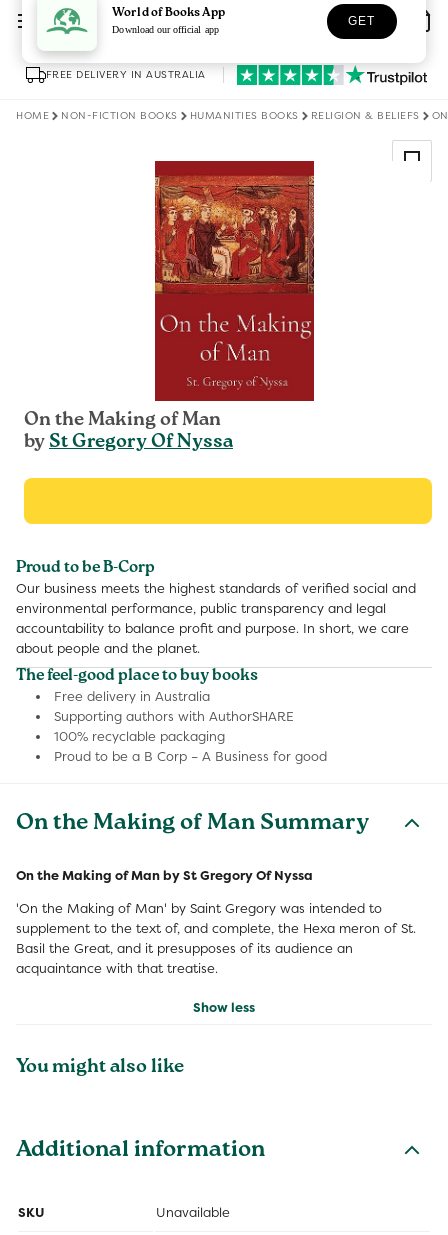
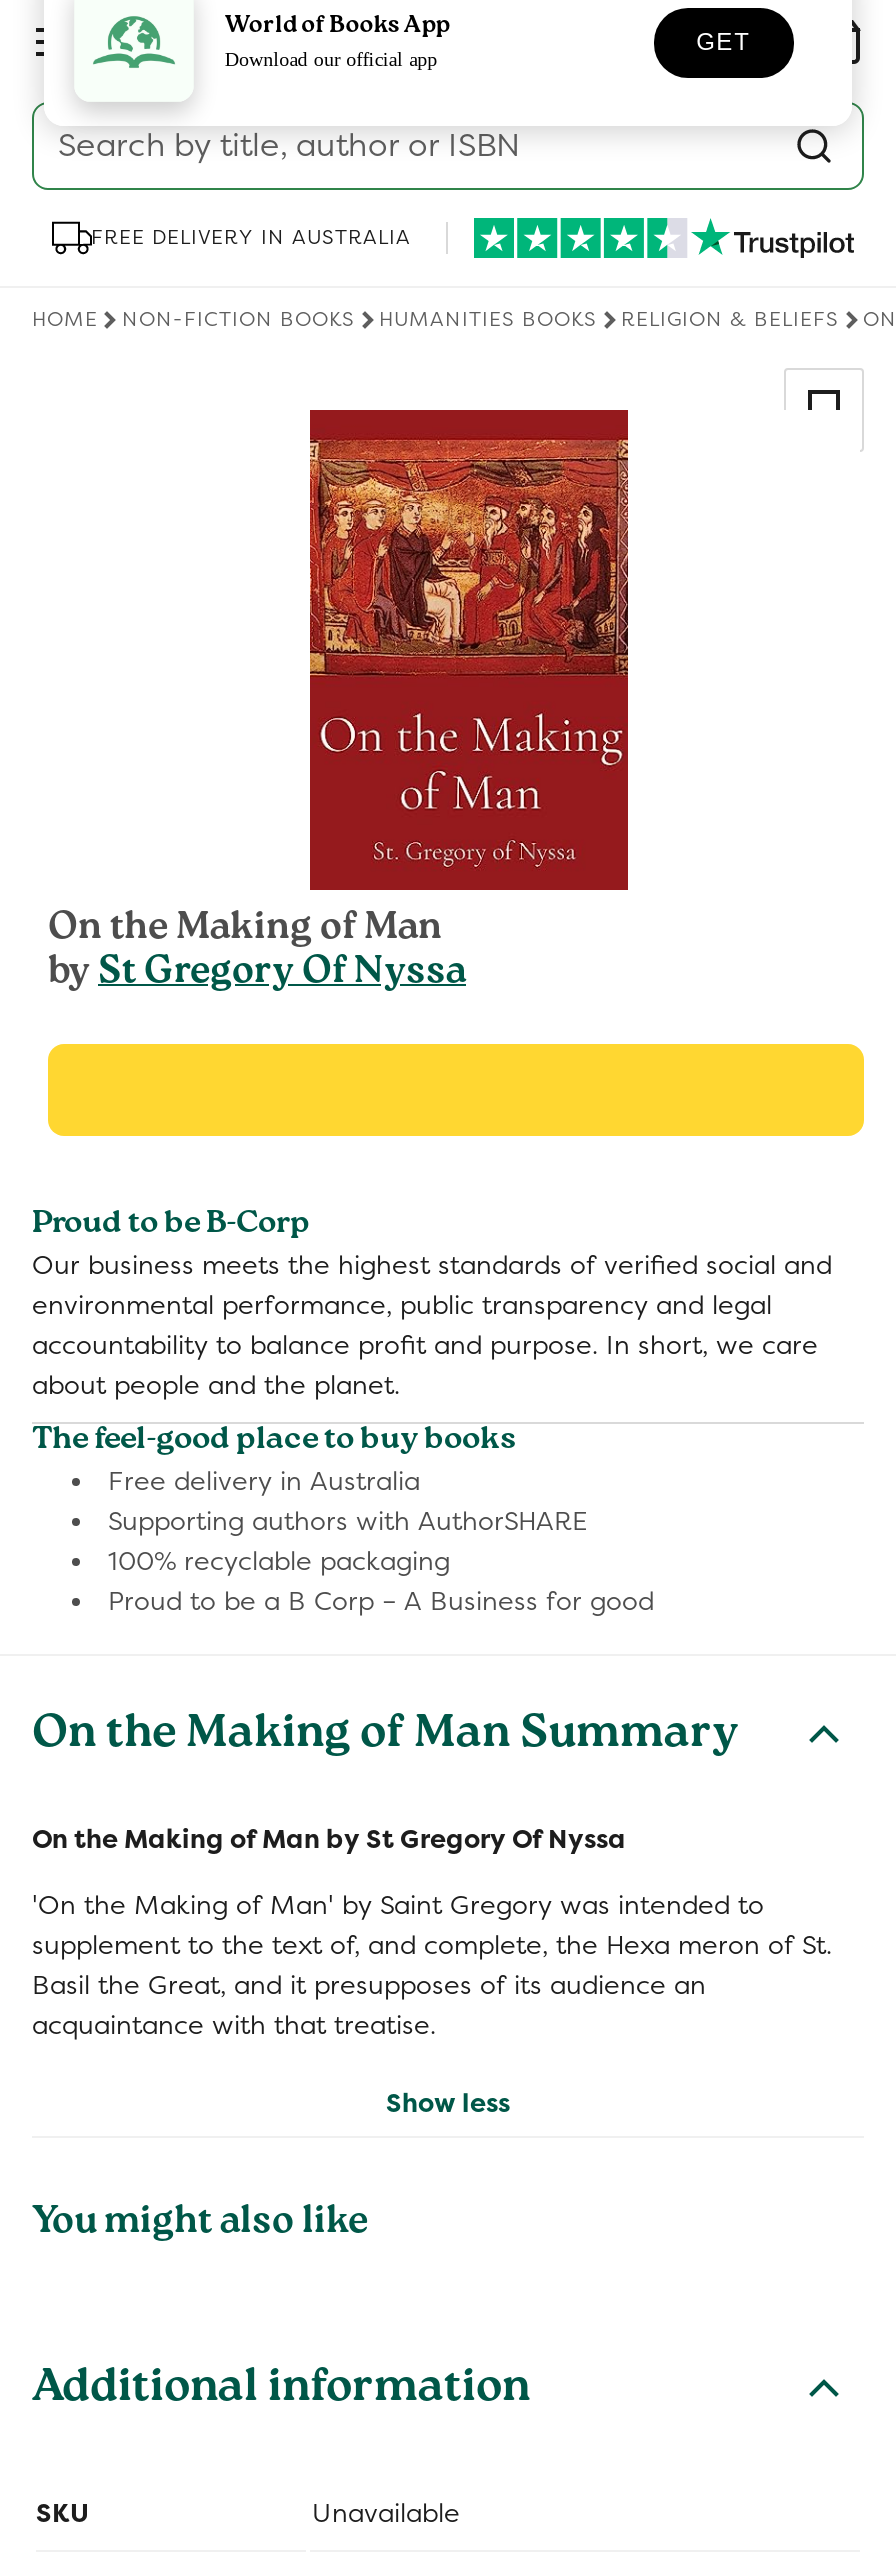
none -> [58,128,520,164] Search by title, author or ISBN

